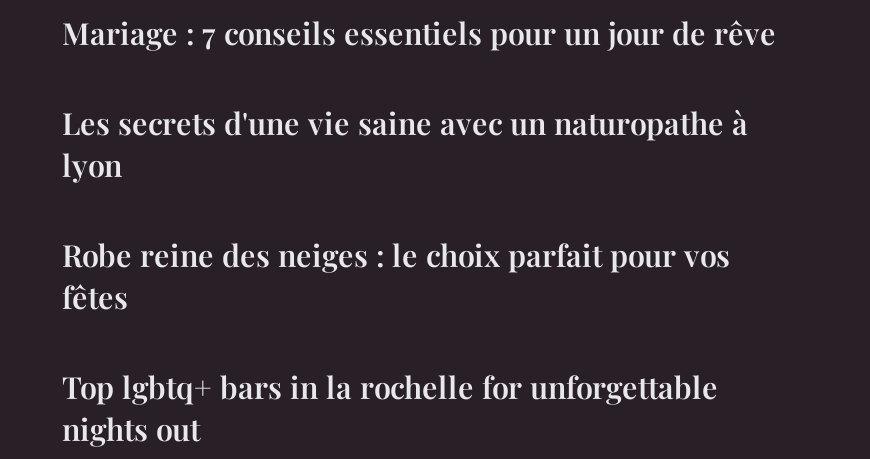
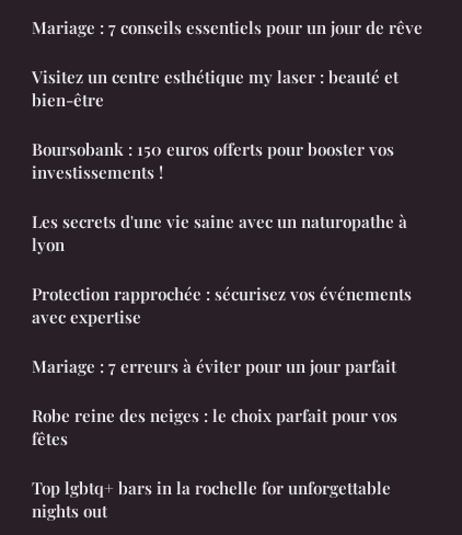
none -> [32,66,399,183] Visitez un centre esthétique my laser : beauté et | bien-être | Boursobank : 150 euros offerts pour booster vos | investissements !
none -> [32,283,412,377] Protection rapprochée : sécurisez vos événements | avec expertise | Mariage : 7 erreurs à éviter pour un jour parfait

